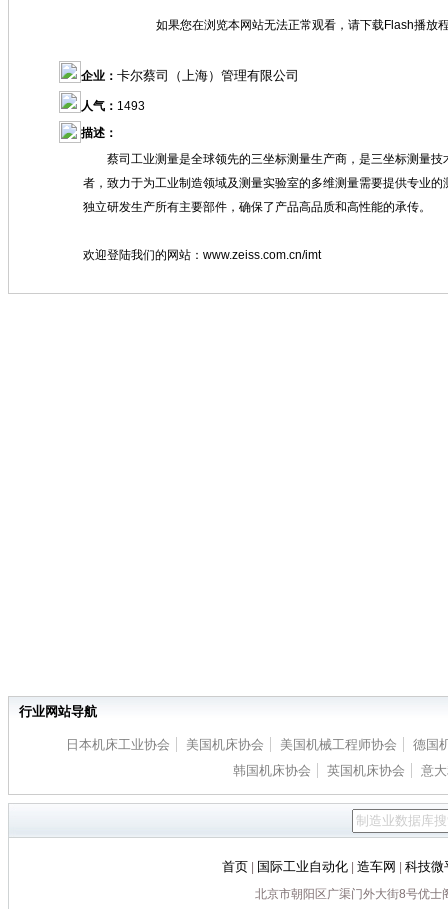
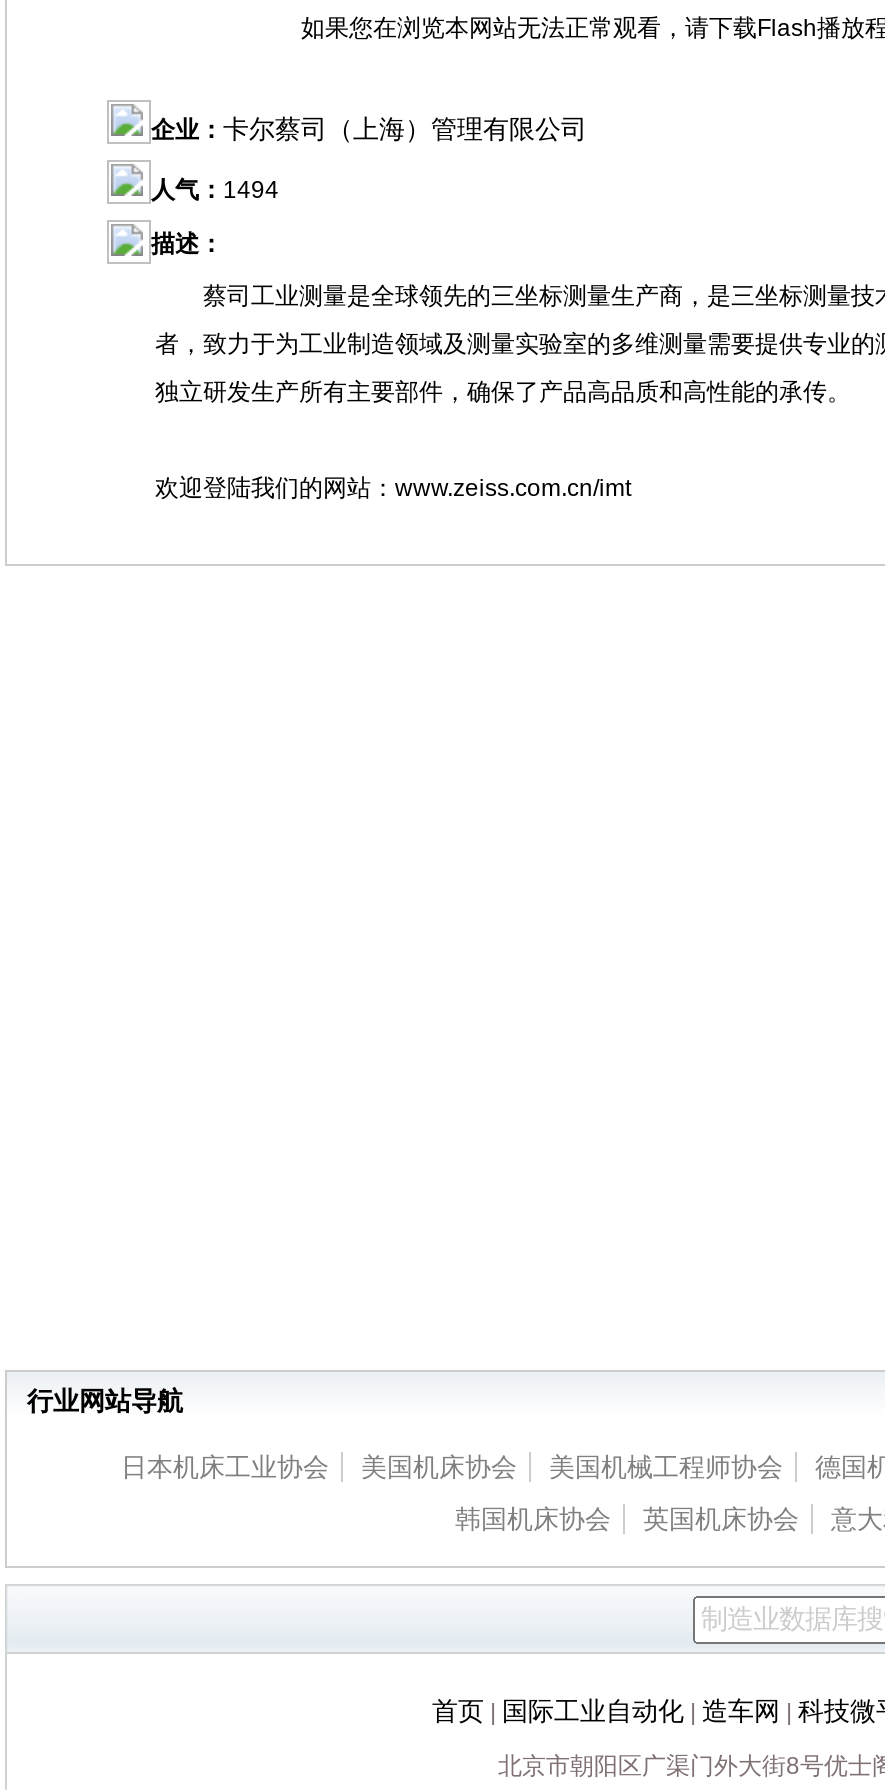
[81,99,145,113] 人气：1493 -> [151,176,279,204] 人气：1494

